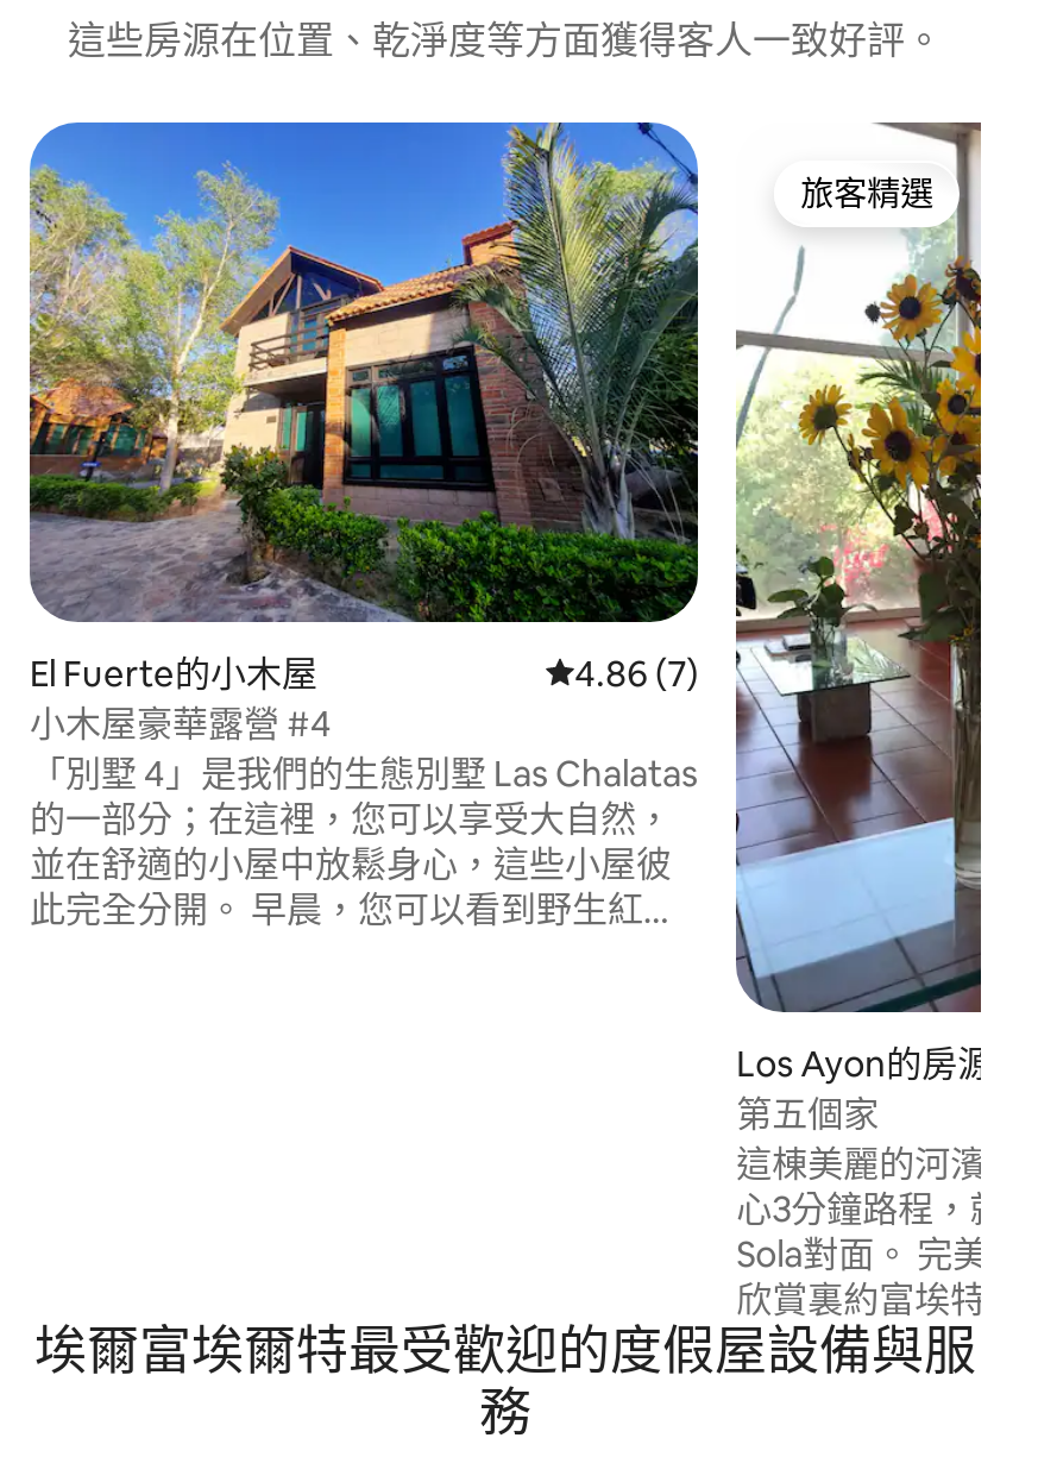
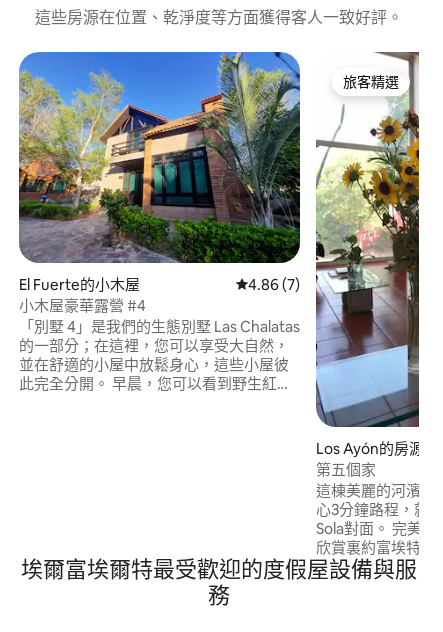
[736,1042,993,1087] Los Ayon的房源 -> [316,439,424,458] Los Ayón的房源

